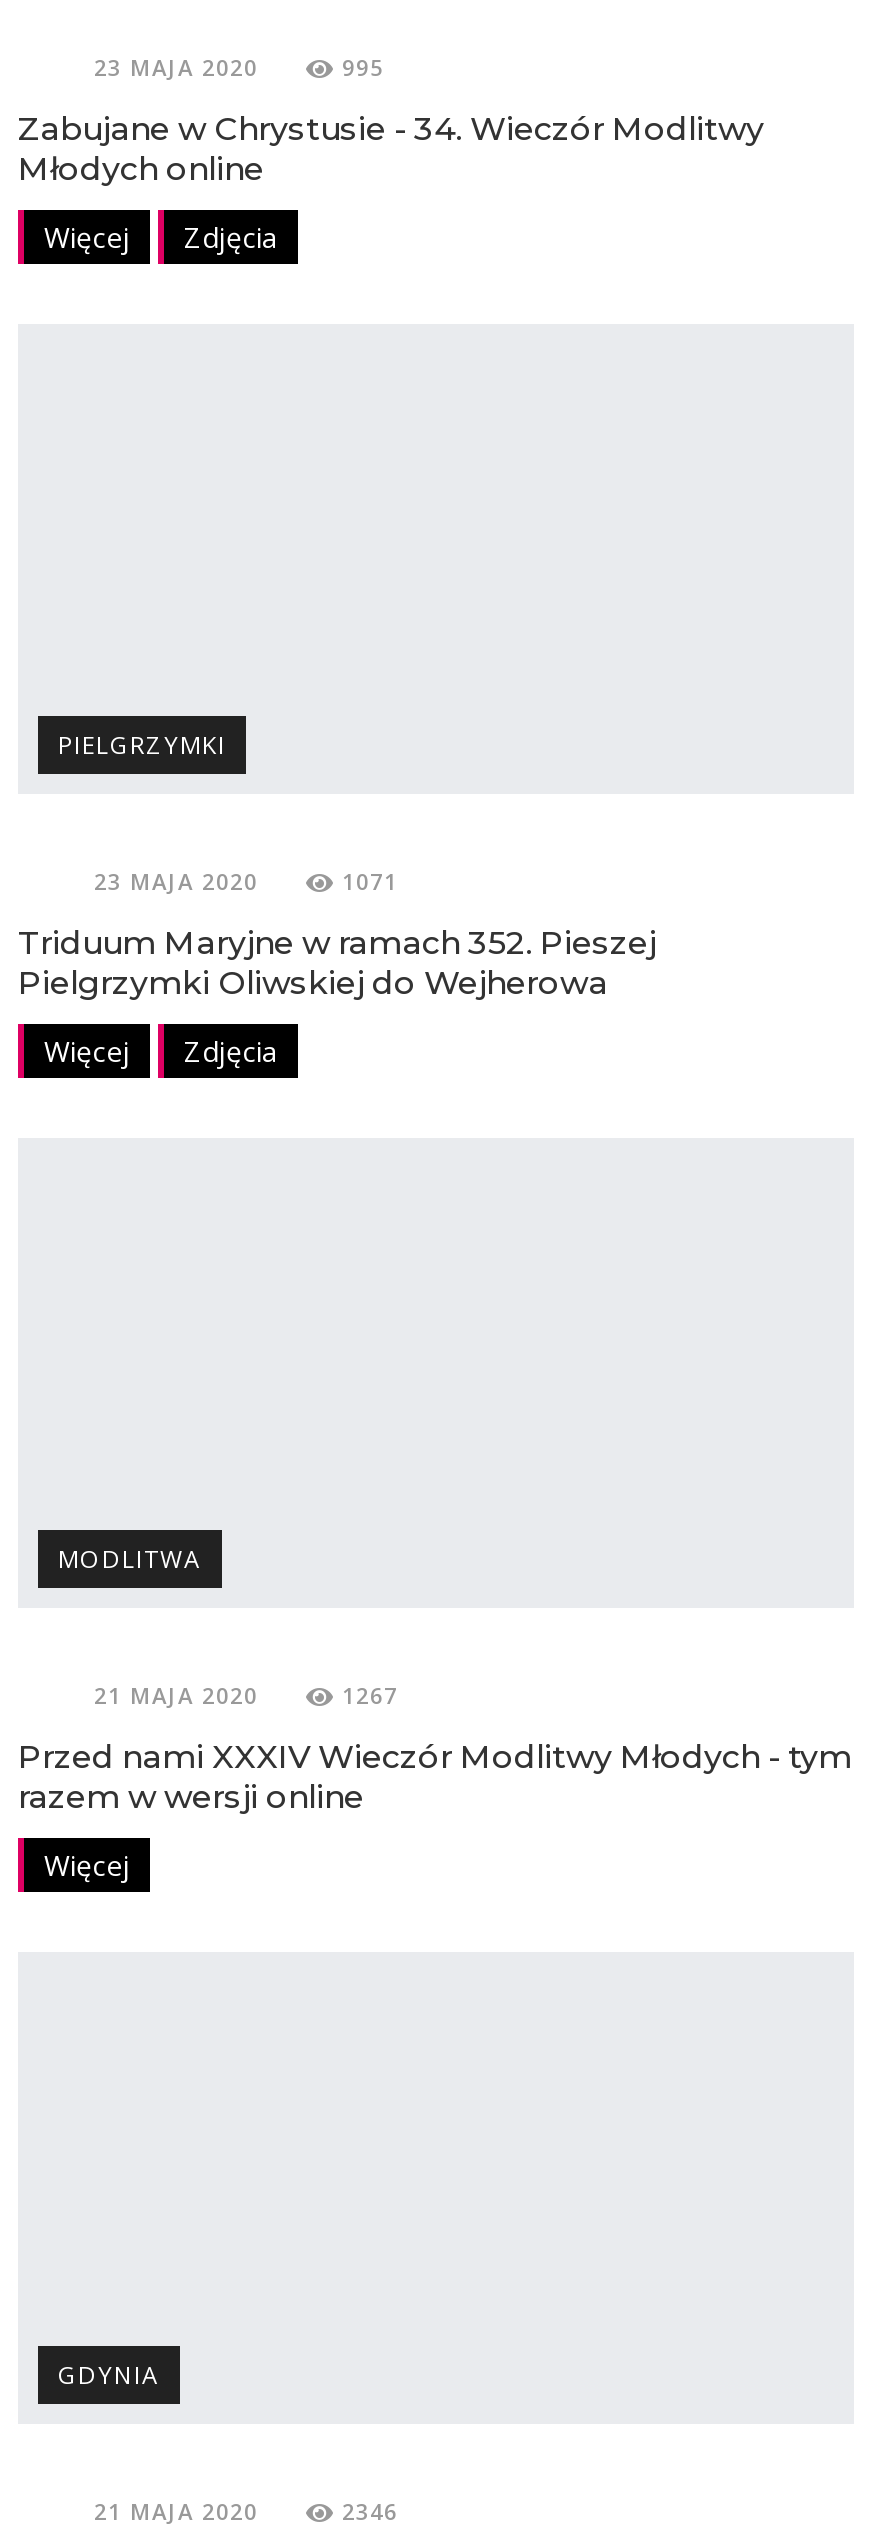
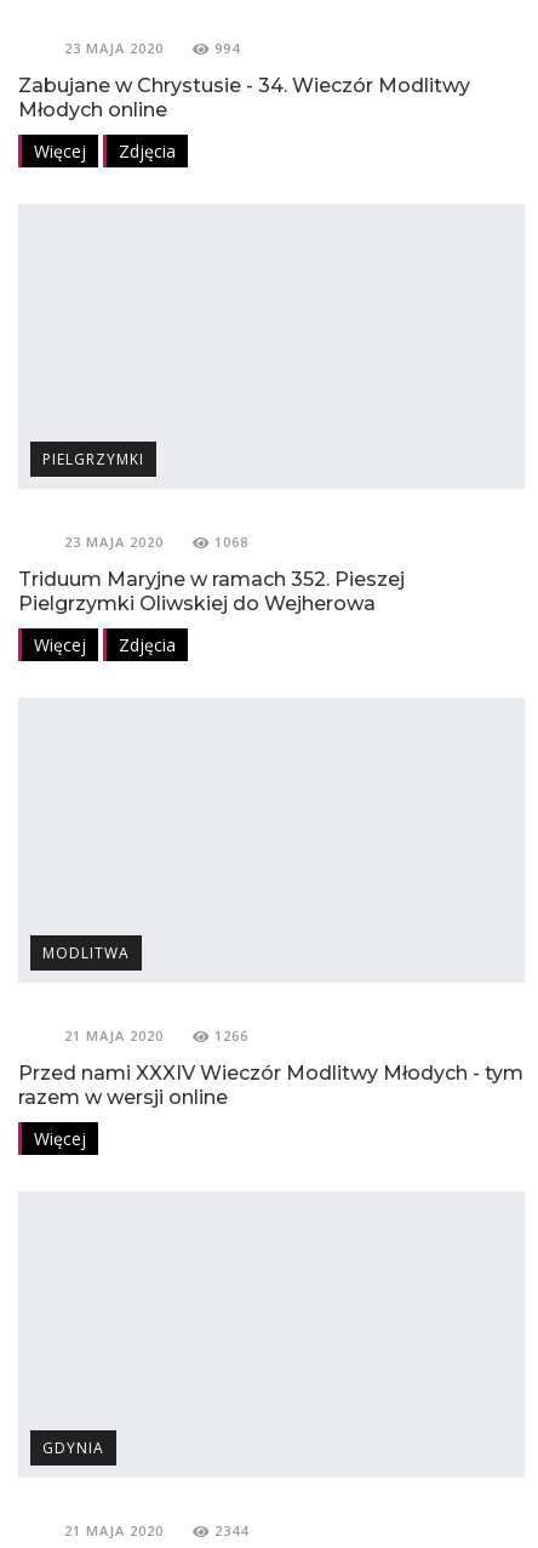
[342,52,384,82] 995 -> [214,39,240,57] 994
[342,866,398,896] 1071 -> [214,533,248,551] 1068
[342,1681,398,1711] 1267 -> [214,1027,248,1045] 1266
[342,2495,398,2525] 2346 -> [214,1521,248,1539] 2344

